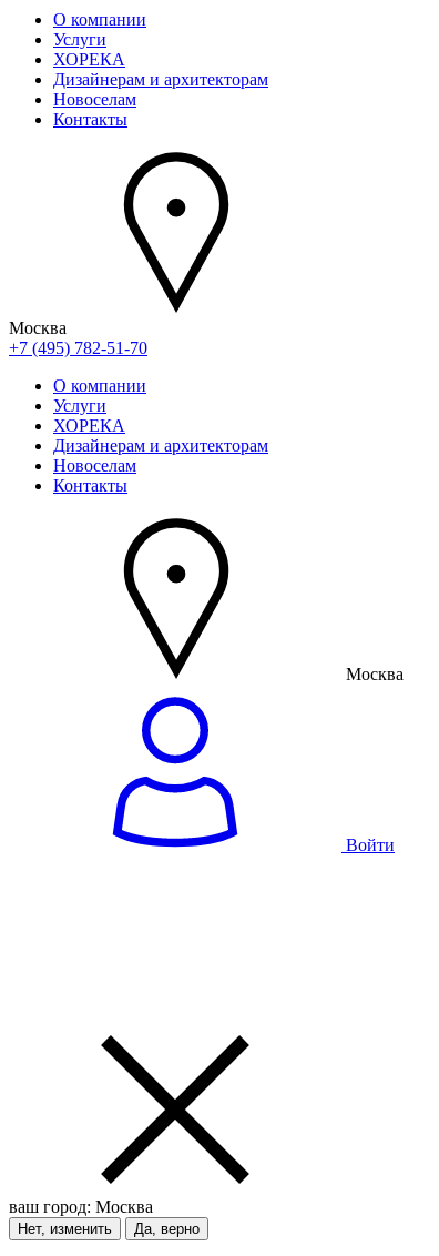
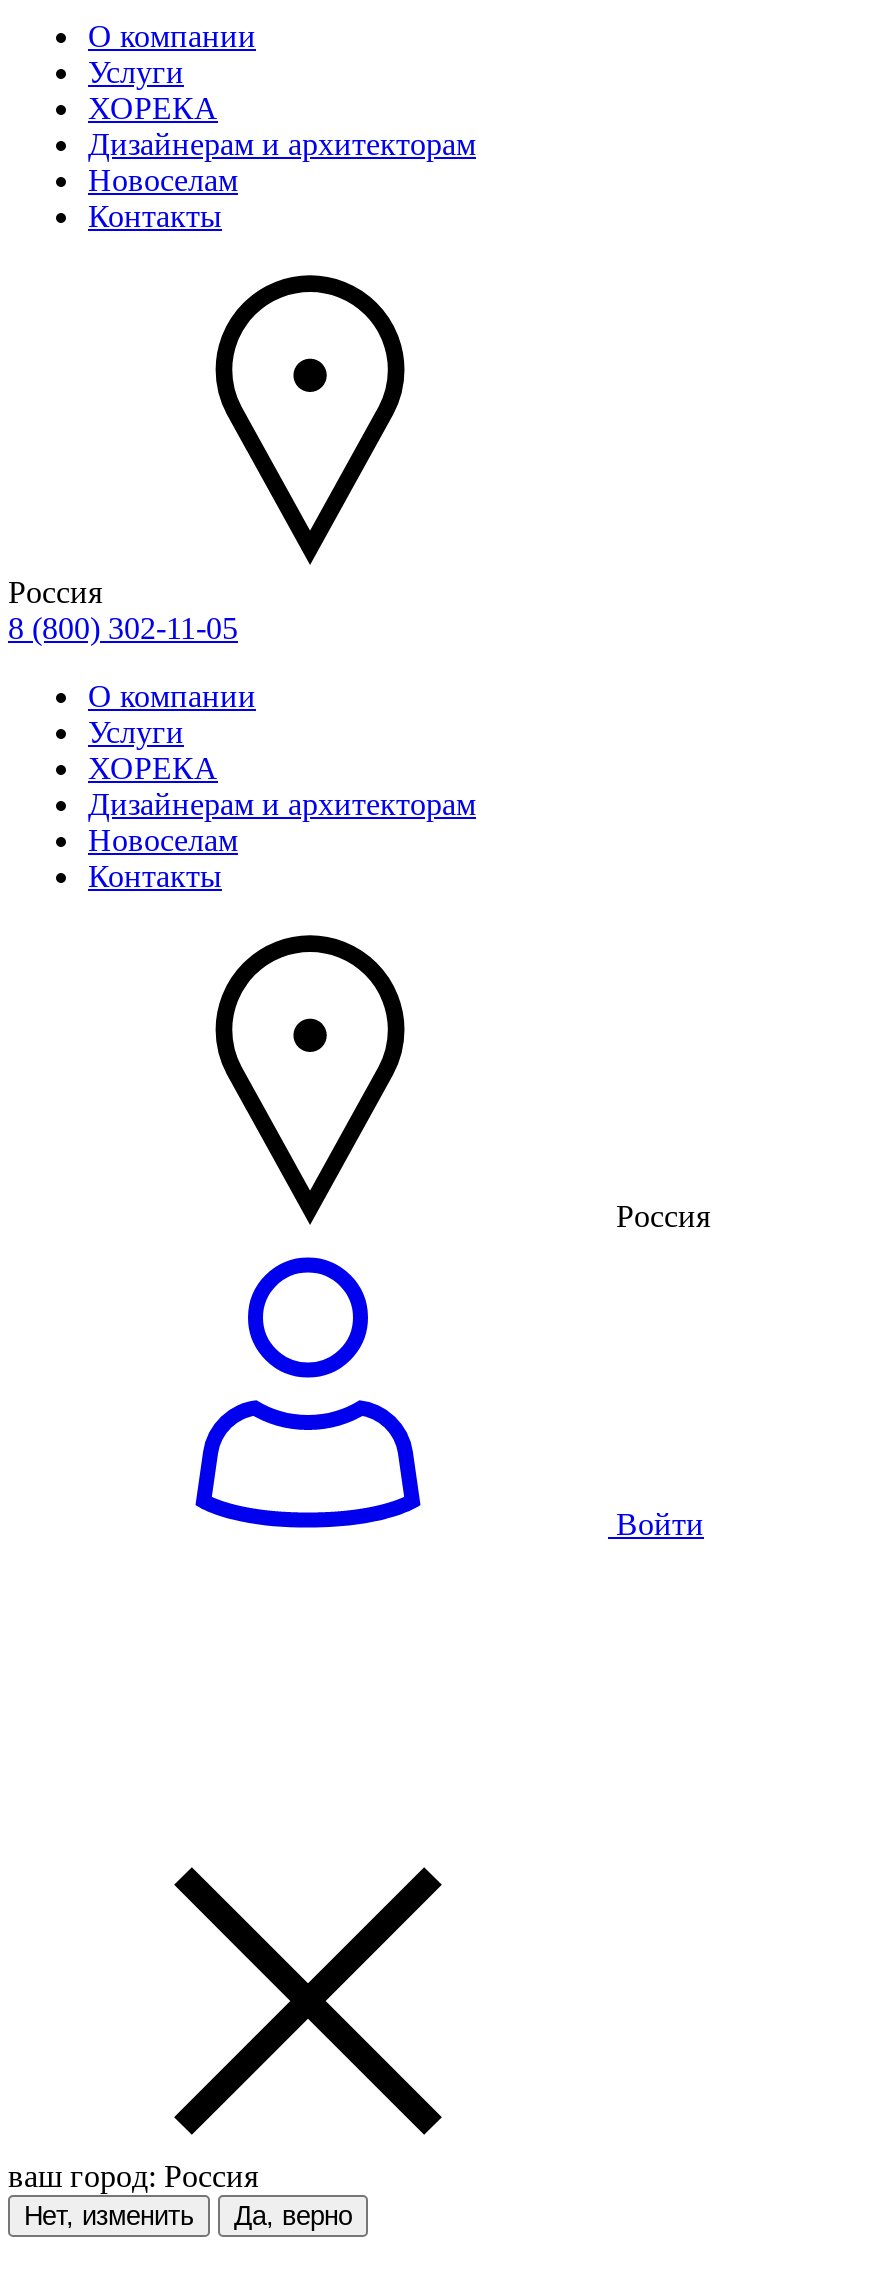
[9,318,147,357] Москва | +7 (495) 782-51-70 -> [8,575,238,645] Россия | 8 (800) 302-11-05
[346,665,404,683] Москва -> [616,1199,710,1233] Россия
[9,1197,153,1216] ваш город: Москва -> [8,2159,258,2193] ваш город: Россия

